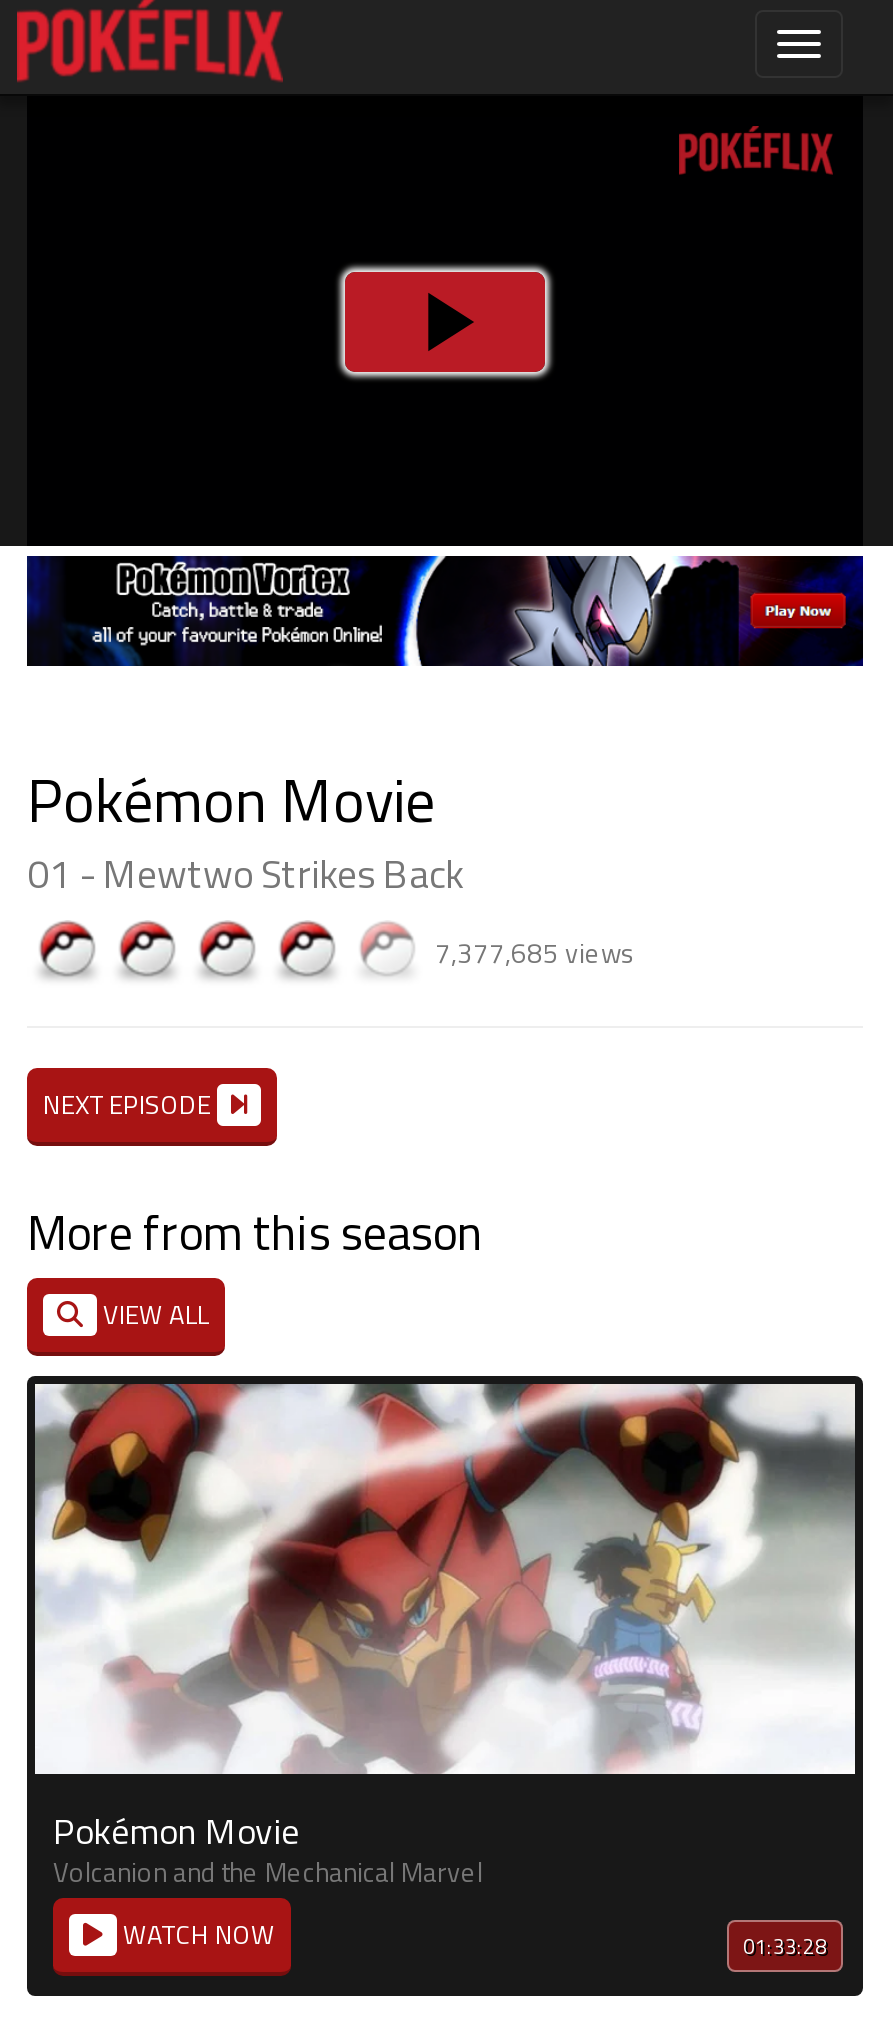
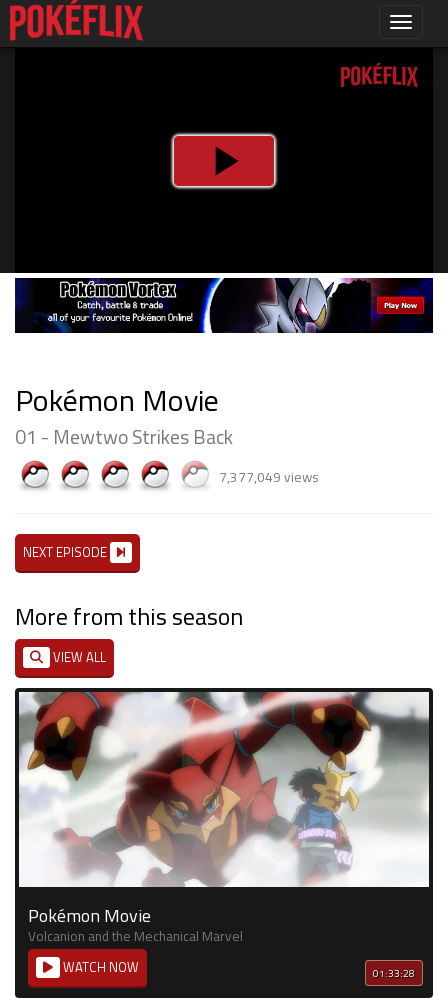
[435,933,635,973] 7,377,685 views -> [219,467,319,487] 7,377,049 views

